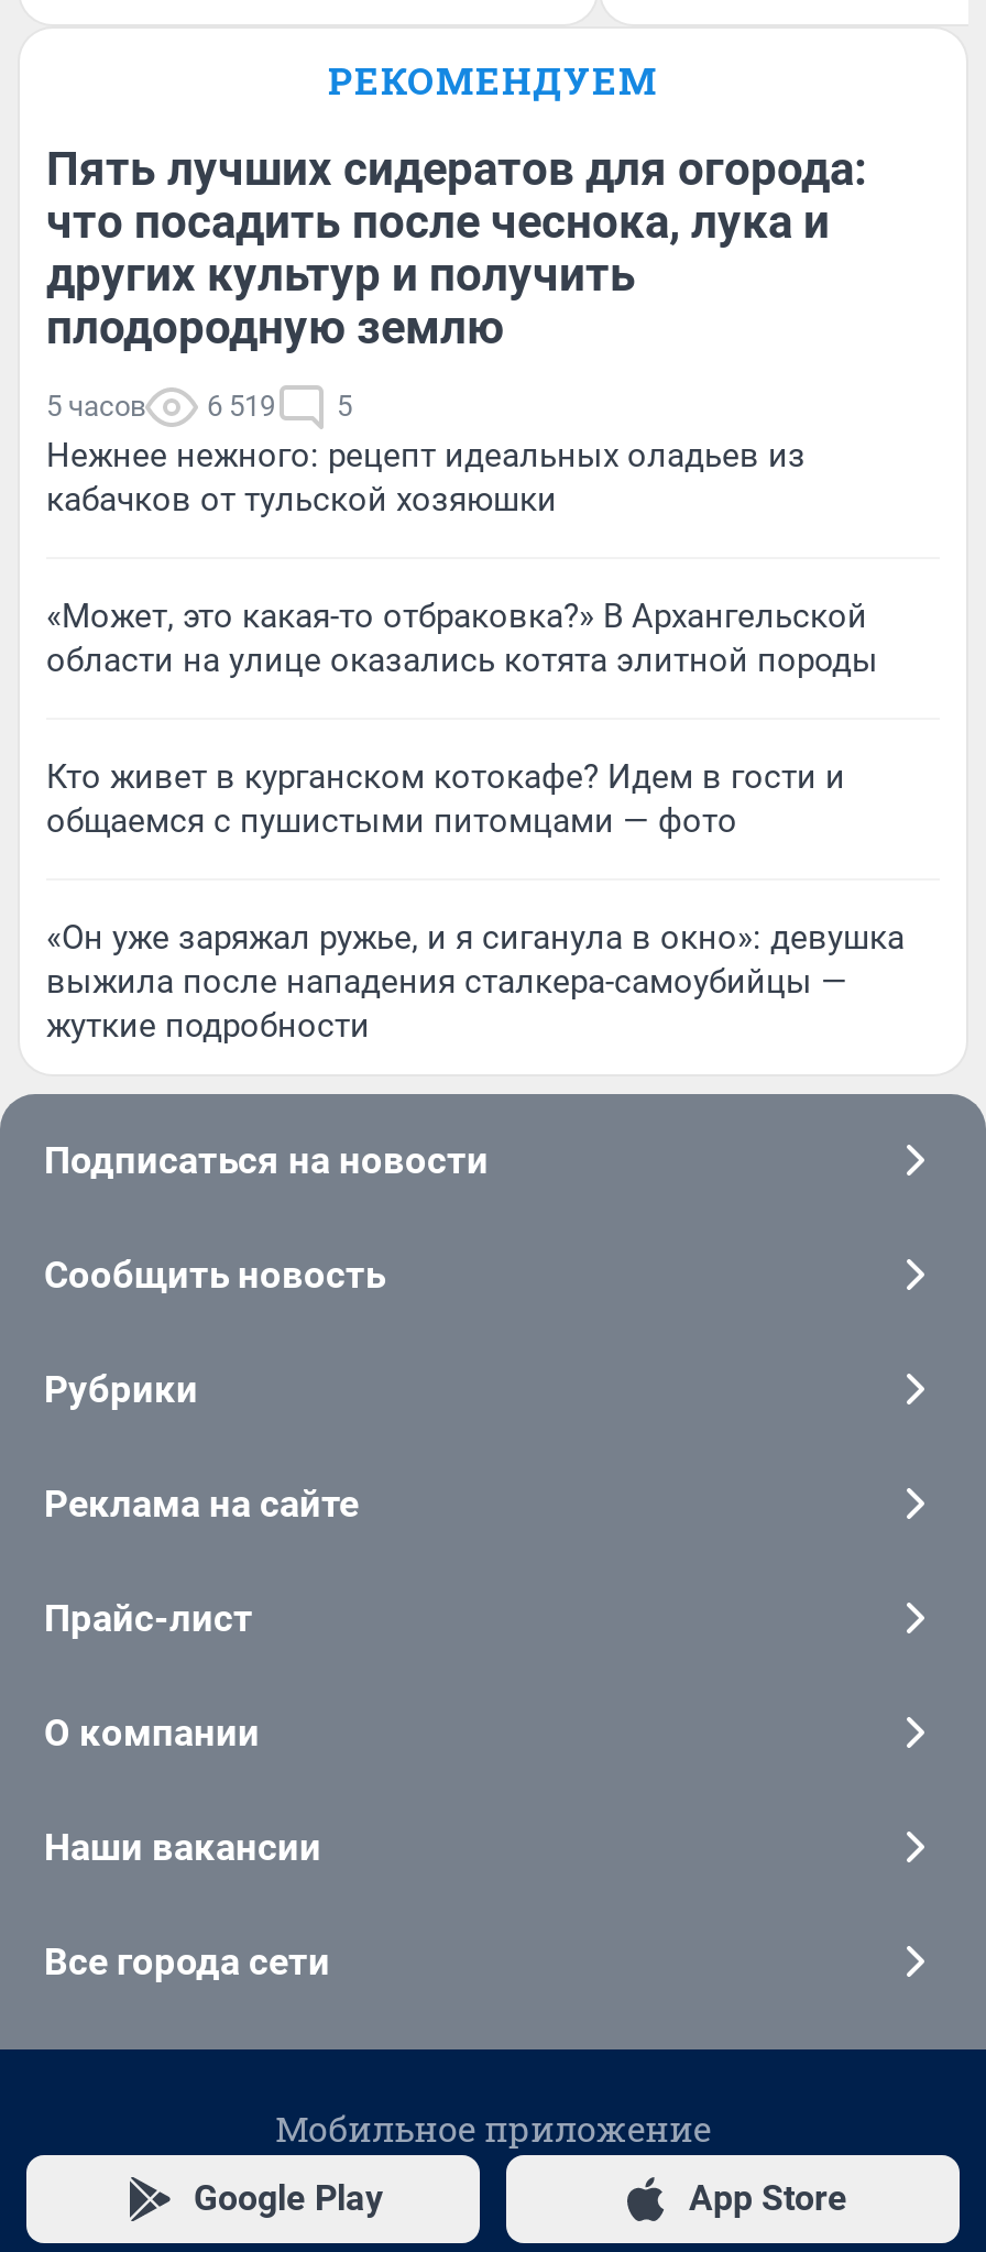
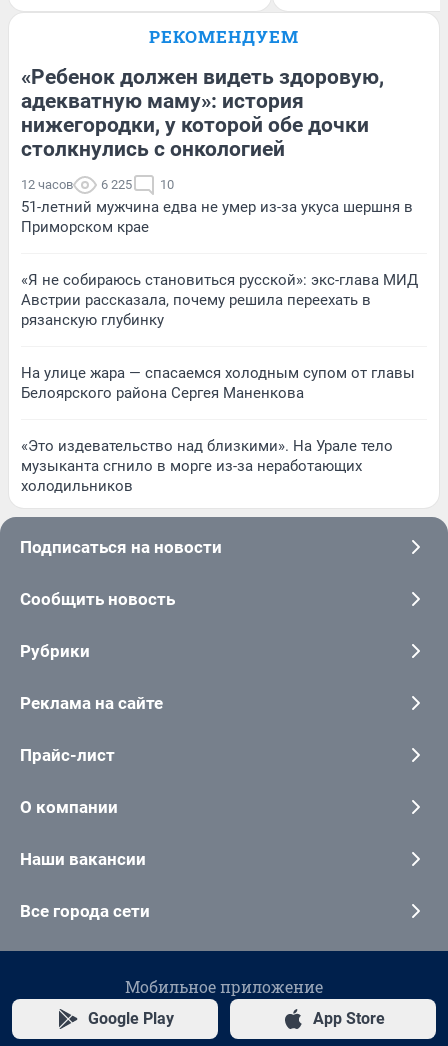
[46,142,867,354] Пять лучших сидератов для огорода: | что посадить после чеснока, лука и | других культур и получить | плодородную землю -> [21,65,384,161] «Ребенок должен видеть здоровую, | адекватную маму»: история | нижегородки, у которой обе дочки | столкнулись с онкологией
[46,389,806,519] 5 часов | 6 519 | 5 | Нежнее нежного: рецепт идеальных оладьев из | кабачков от тульской хозяюшки -> [21,177,413,236] 12 часов | 6 225 | 10 | 51-летний мужчина едва не умер из-за укуса шершня в | Приморском крае
[46,596,878,680] «Может, это какая-то отбраковка?» В Архангельской | области на улице оказались котята элитной породы -> [21,271,418,329] «Я не собираюсь становиться русской»: экс-глава МИД | Австрии рассказала, почему решила переехать в | рязанскую глубинку
[46,757,845,840] Кто живет в курганском котокафе? Идем в гости и | общаемся с пушистыми питомцами — фото -> [21,364,415,402] На улице жара — спасаемся холодным супом от главы | Белоярского района Сергея Маненкова
[46,917,905,1045] «Он уже заряжал ружье, и я сиганула в окно»: девушка | выжила после нападения сталкера-самоубийцы — | жуткие подробности -> [21,437,393,495] «Это издевательство над близкими». На Урале тело | музыканта сгнило в морге из-за неработающих | холодильников

